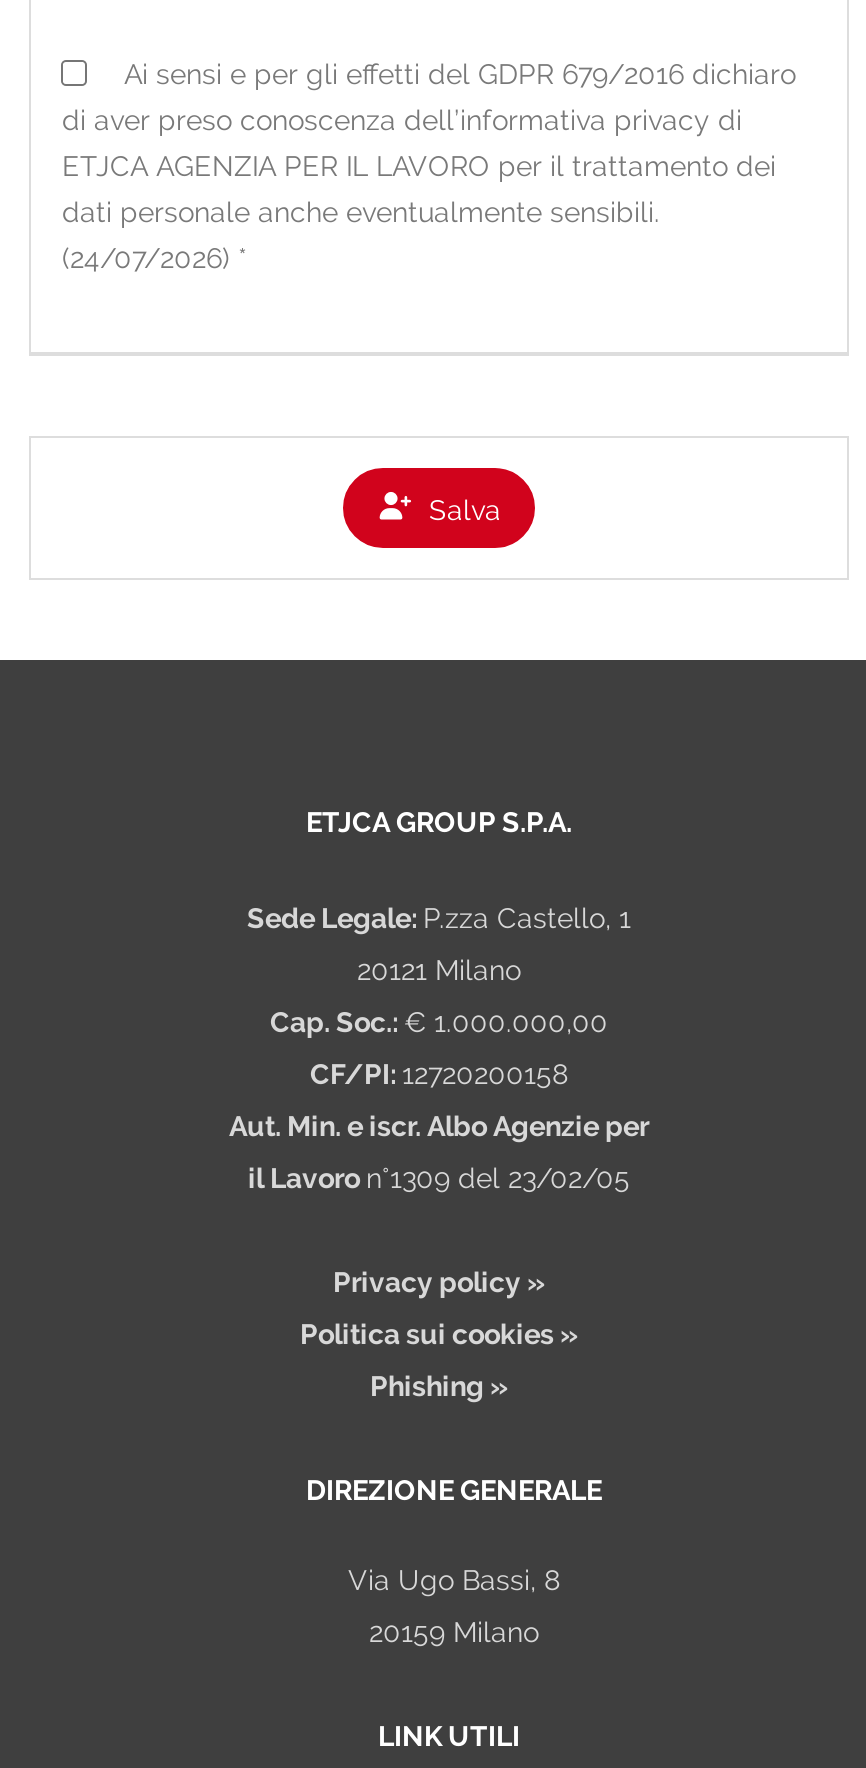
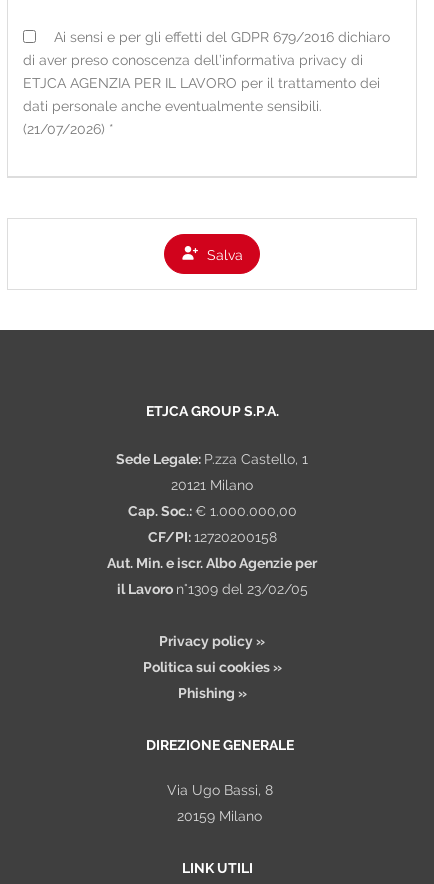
[62,242,248,274] (24/07/2026) * -> [23,121,114,137] (21/07/2026) *

